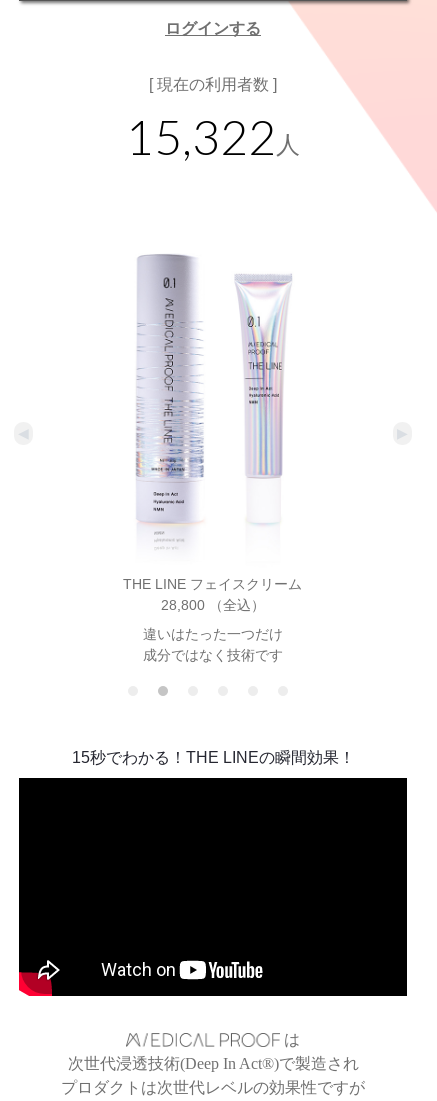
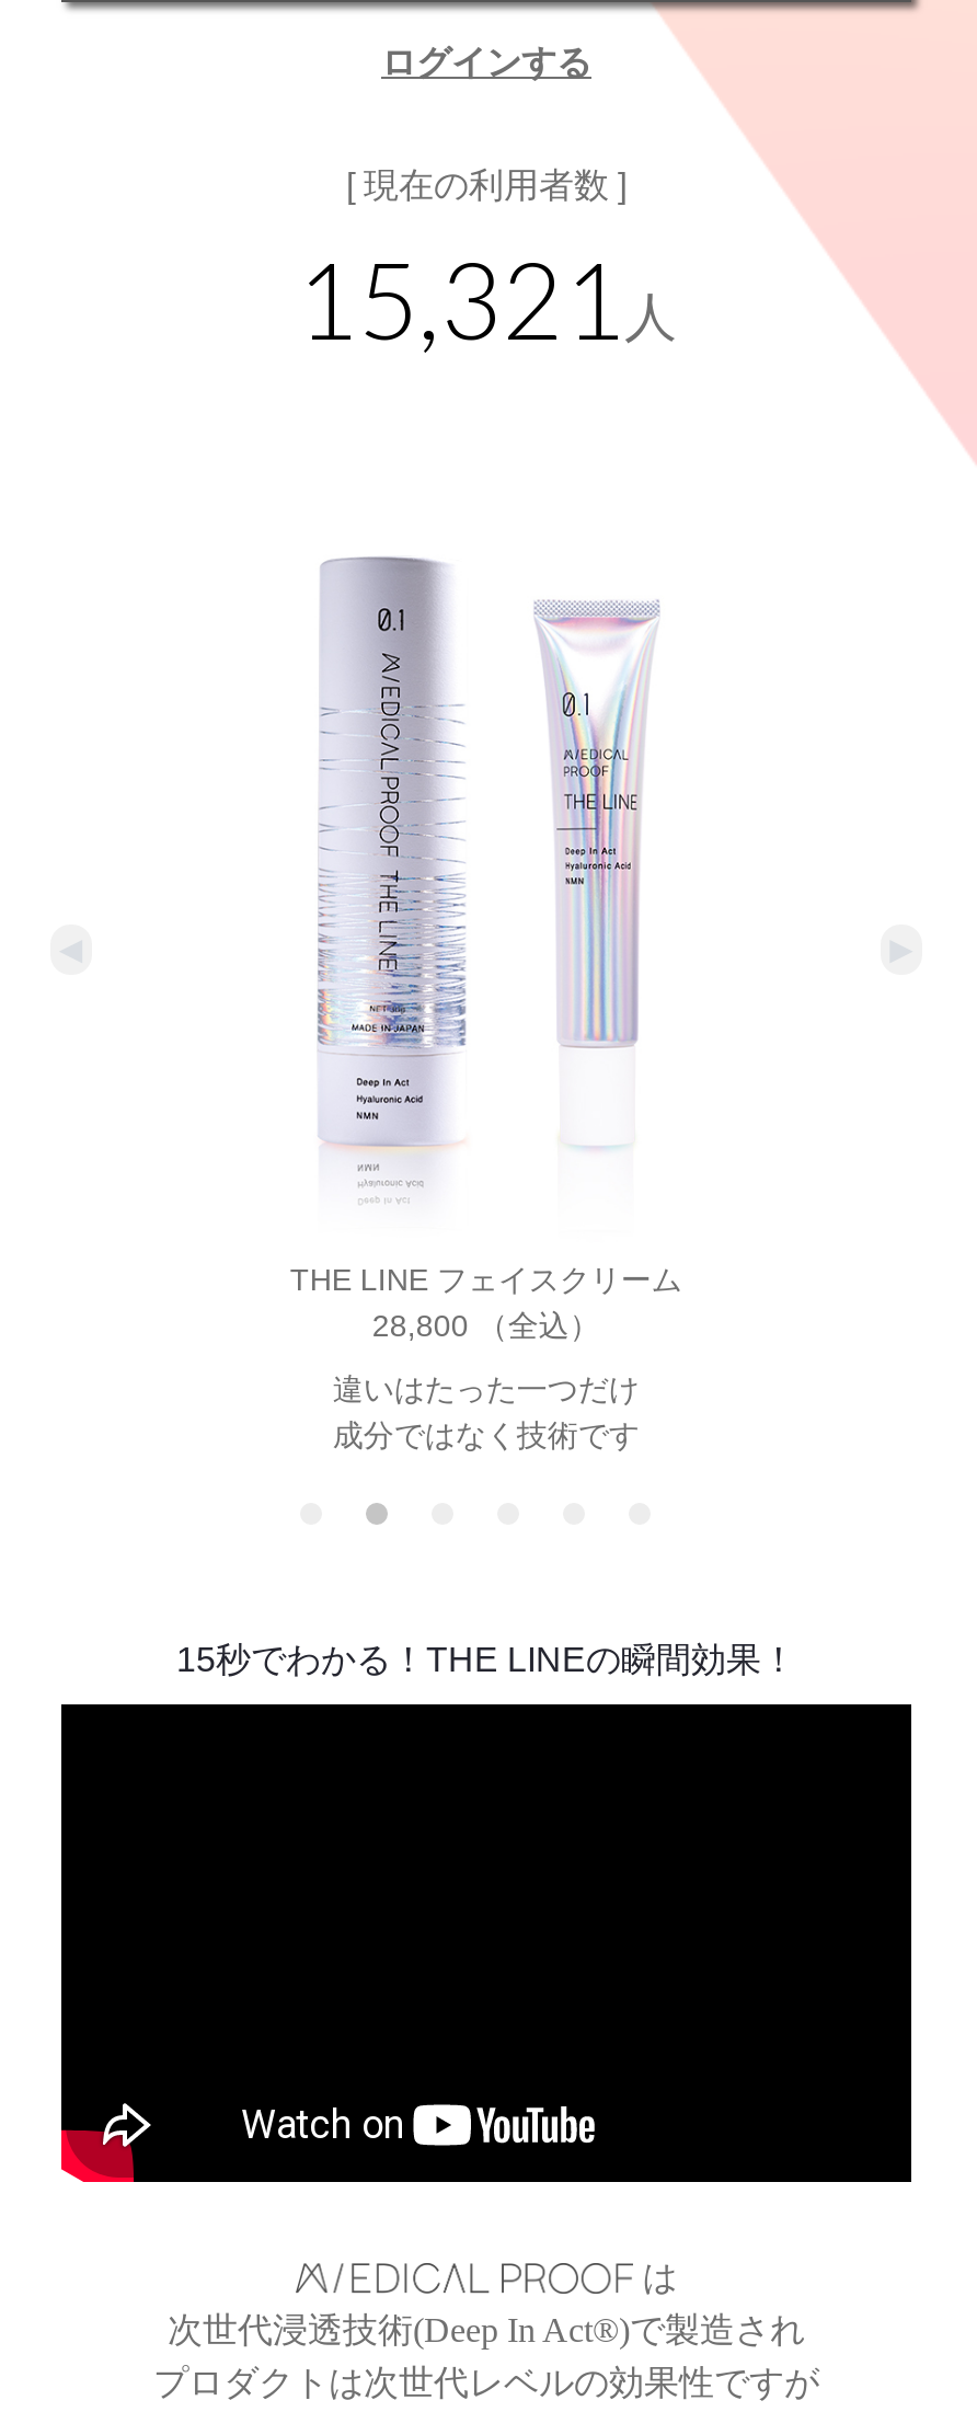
[126,108,300,165] 15,322人 -> [296,238,677,363] 15,321人

